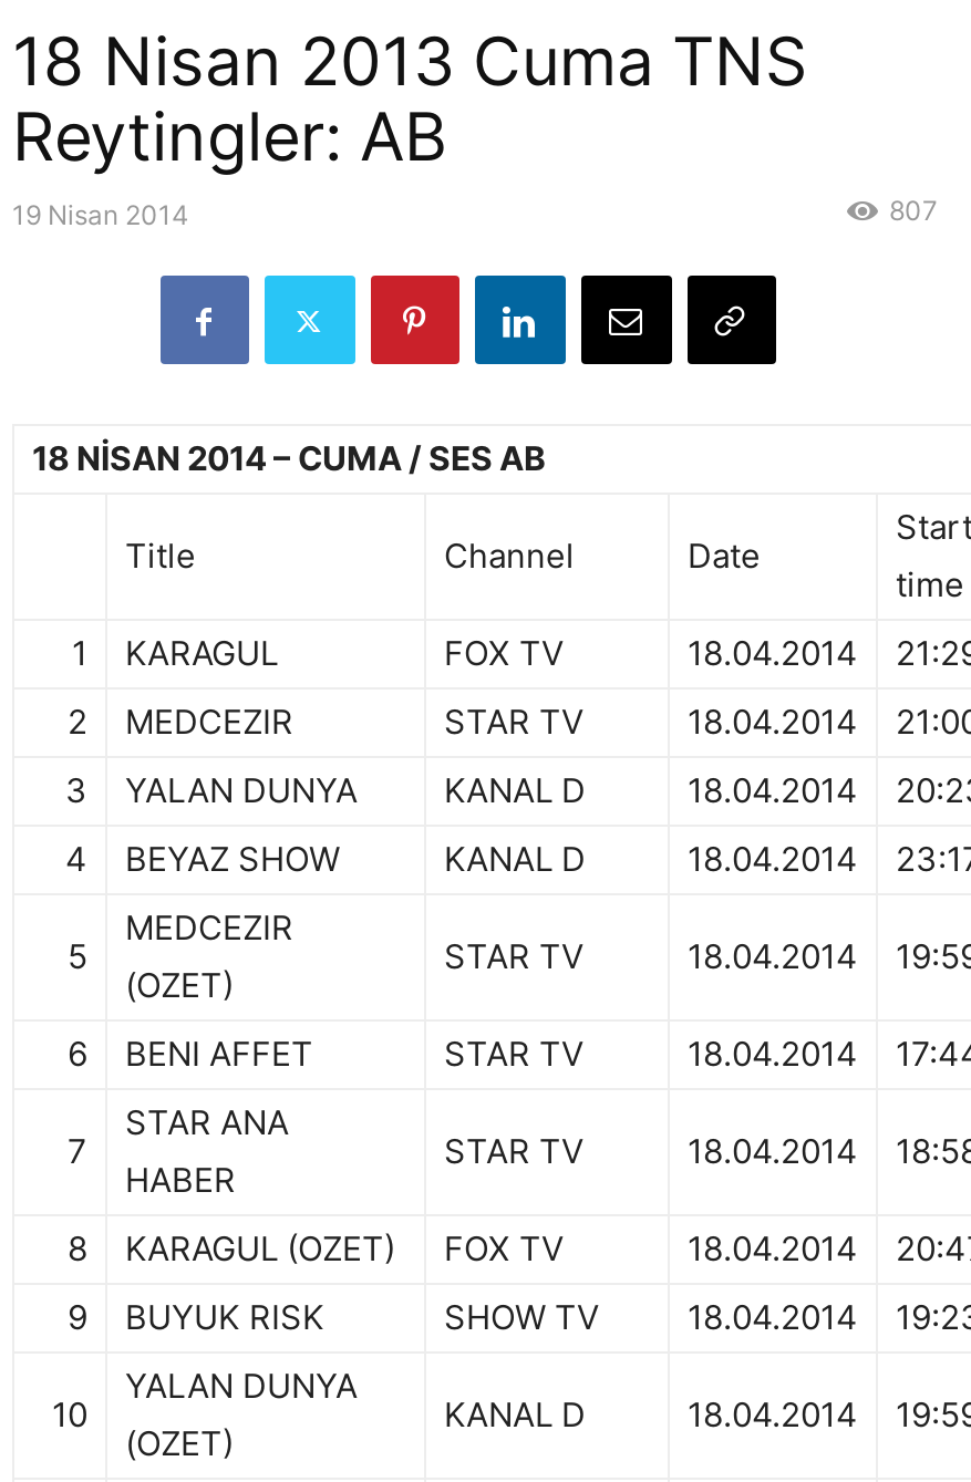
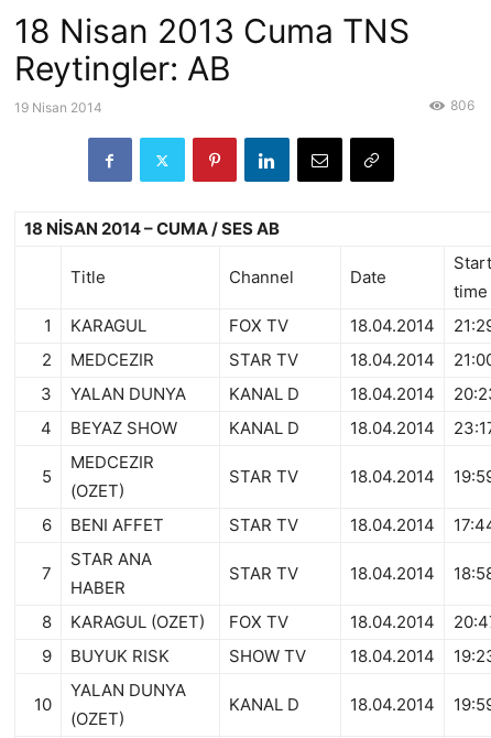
[889,194,938,227] 807 -> [450,97,474,113] 806

